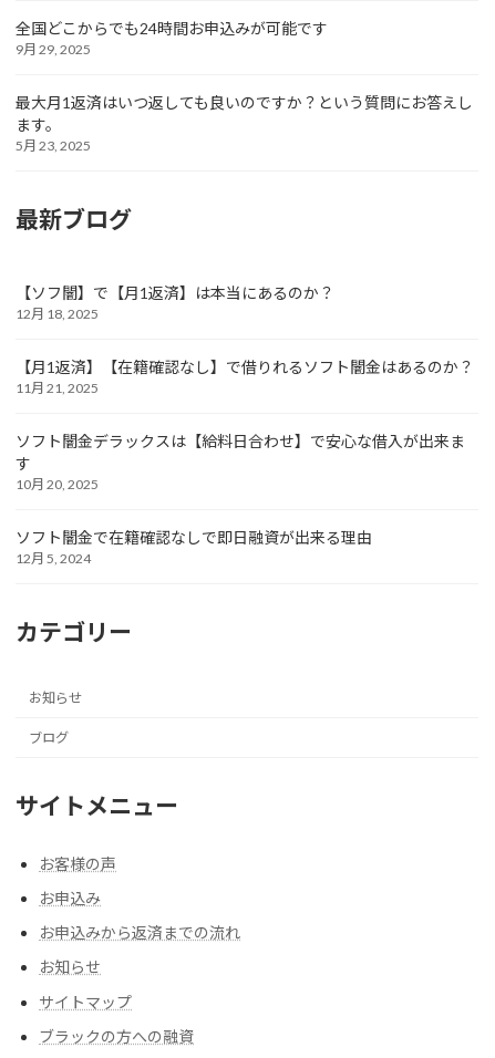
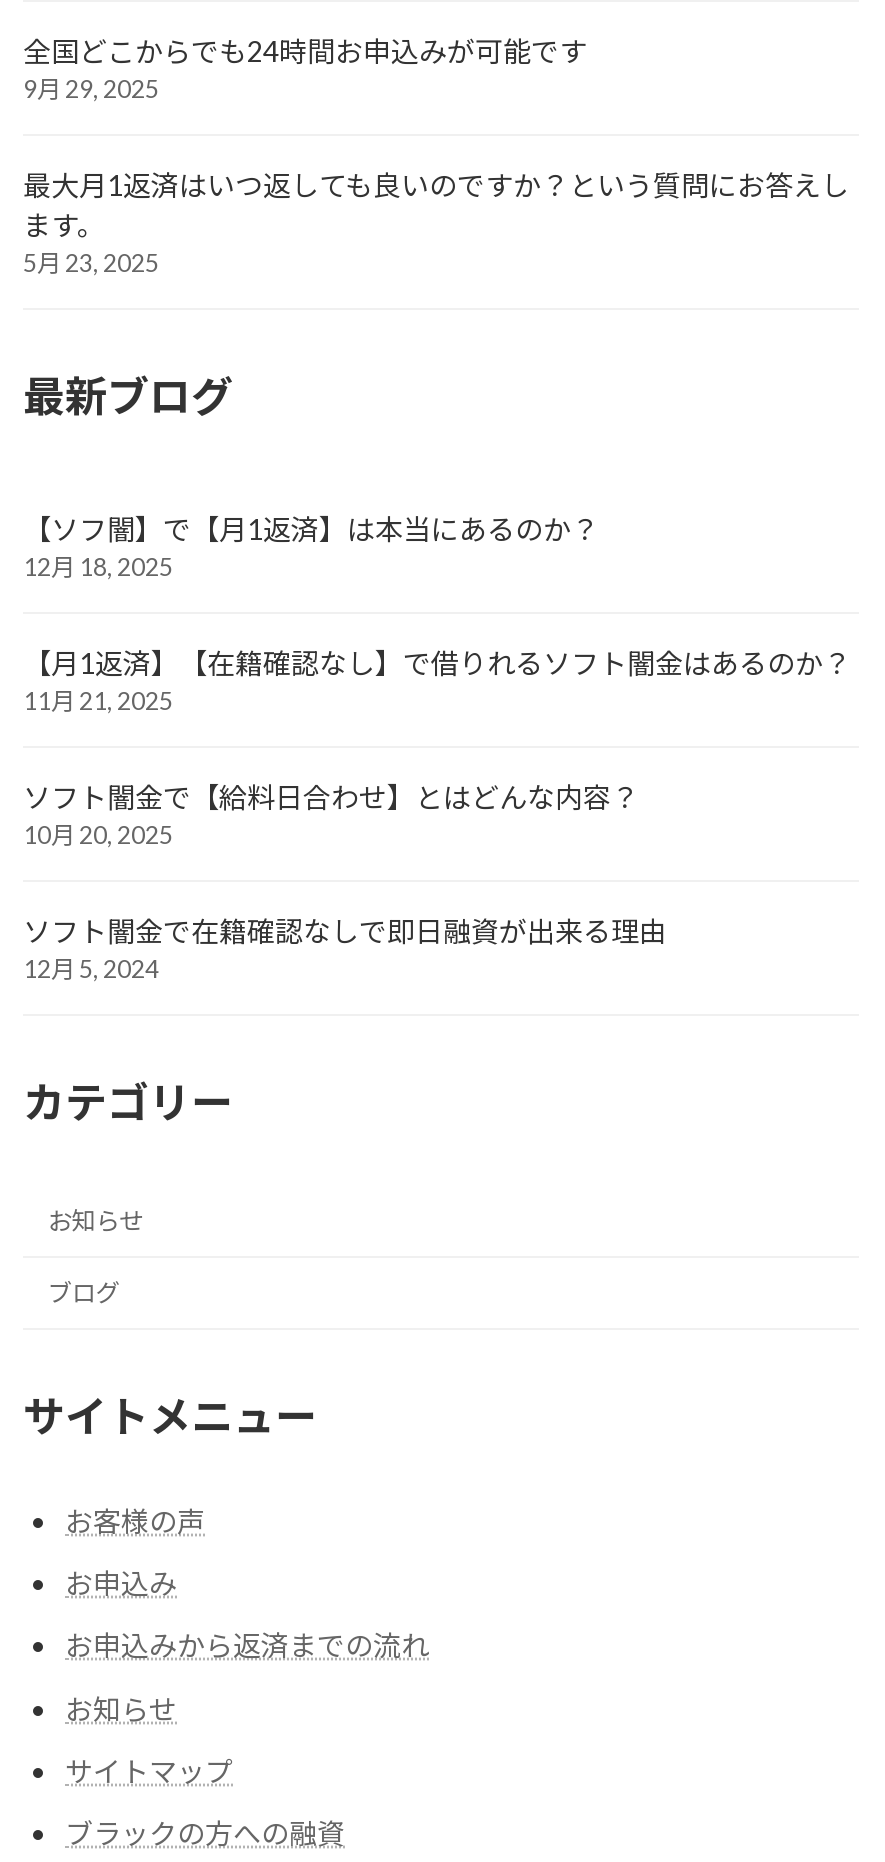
[16,431,465,472] ソフト闇金デラックスは【給料日合わせ】で安心な借入が出来ま | す -> [23,779,639,813] ソフト闇金で【給料日合わせ】とはどんな内容？

